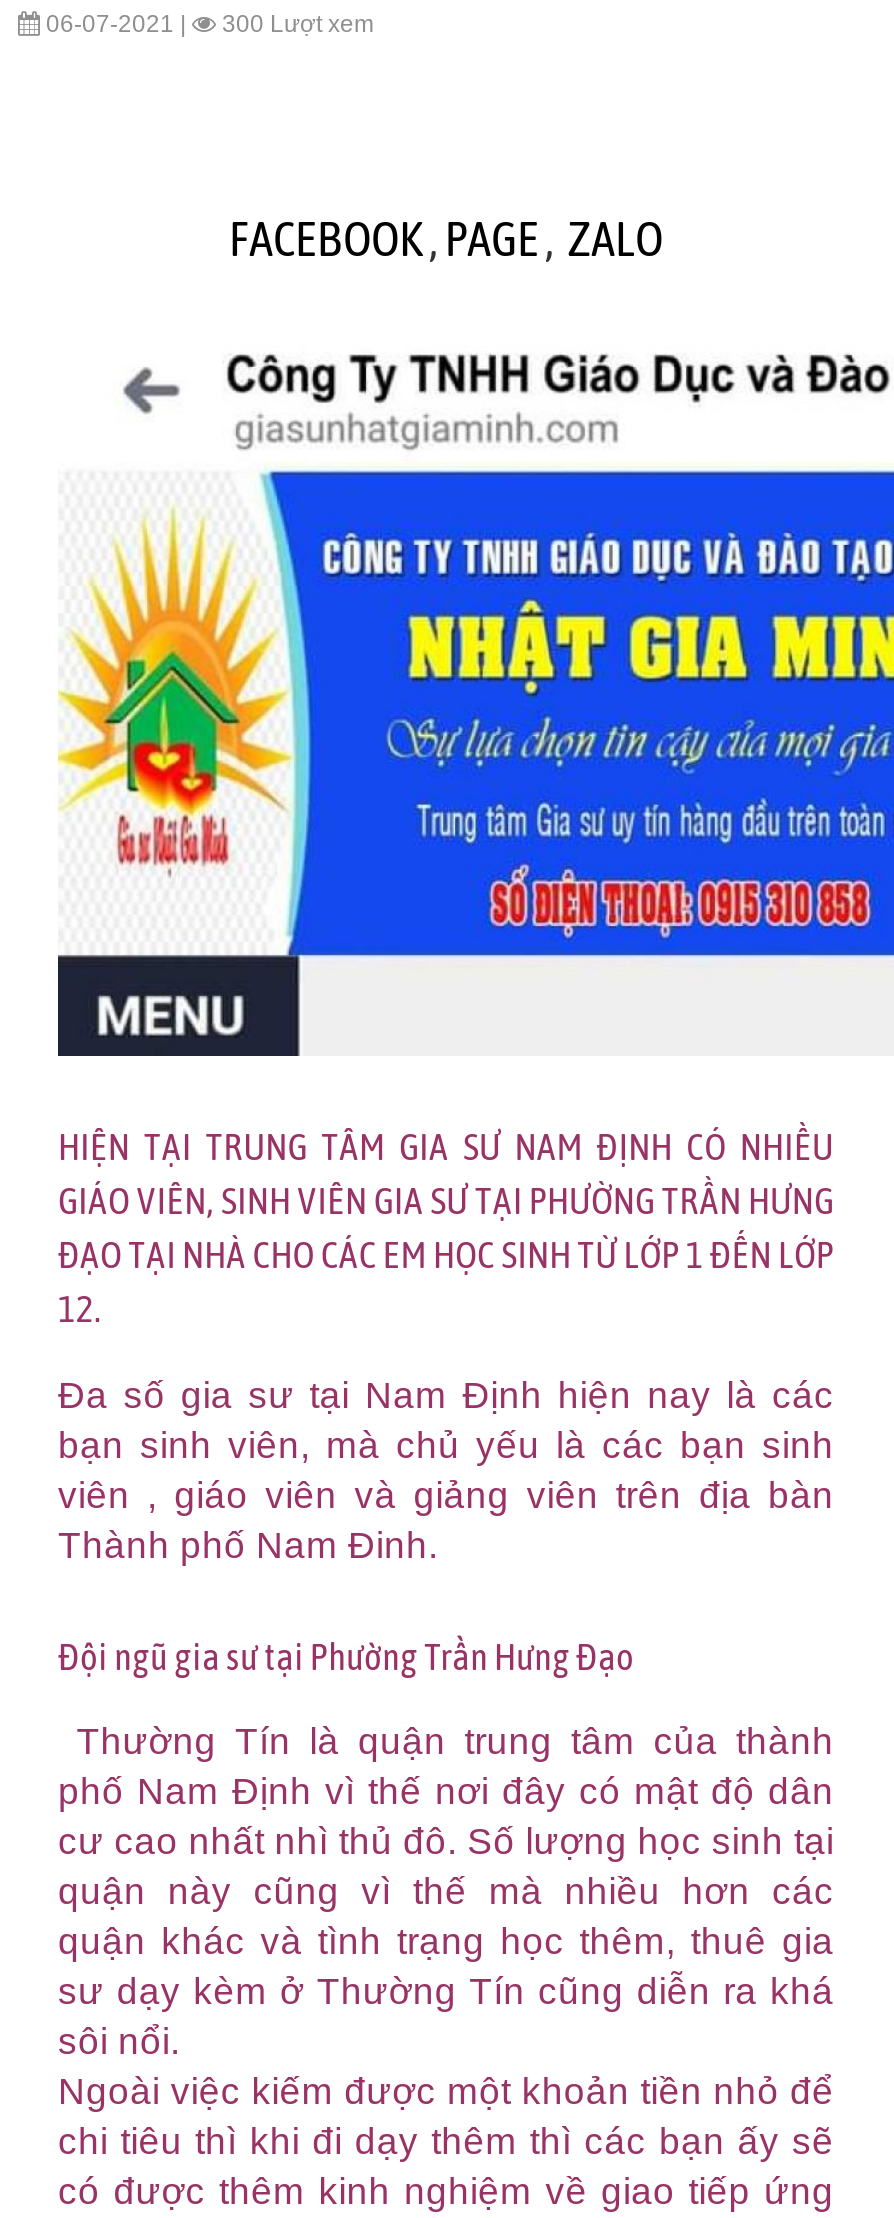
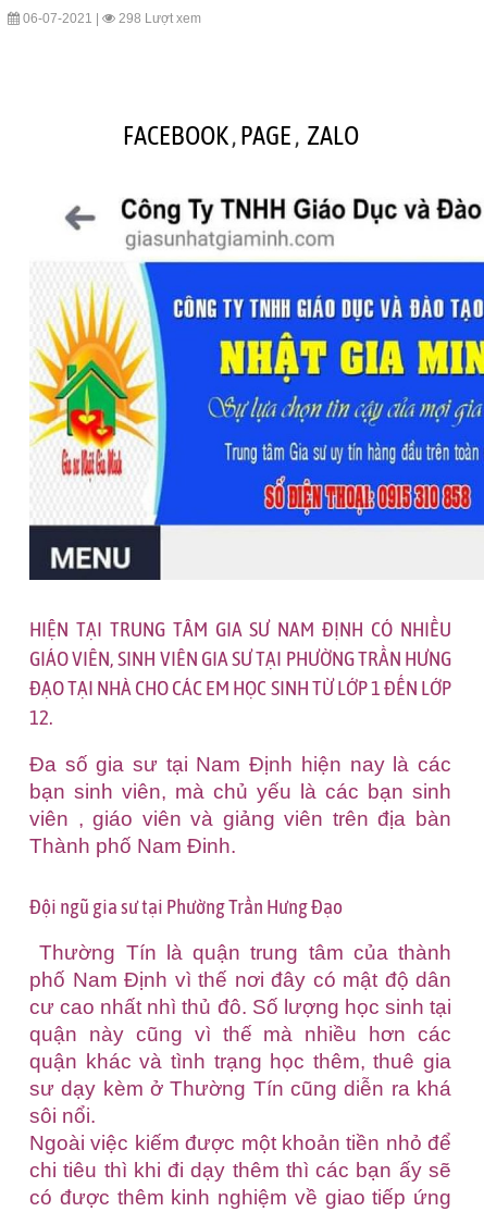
[216,10,374,38] 300 Lượt xem -> [115,11,201,26] 298 Lượt xem

